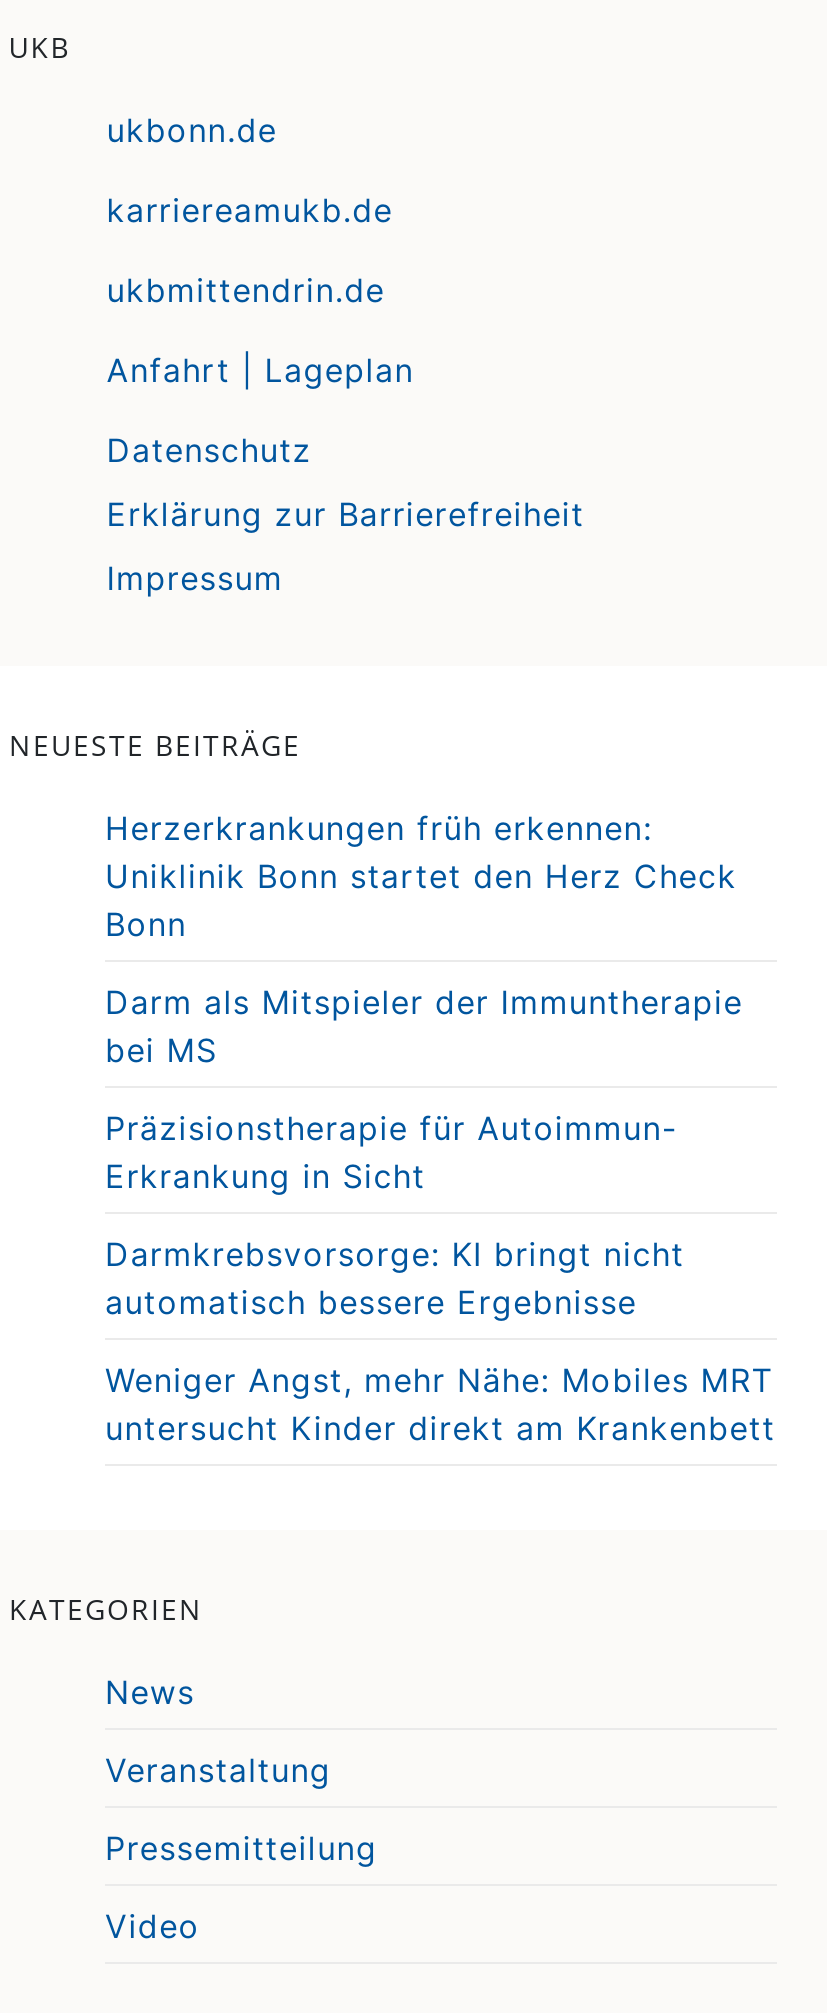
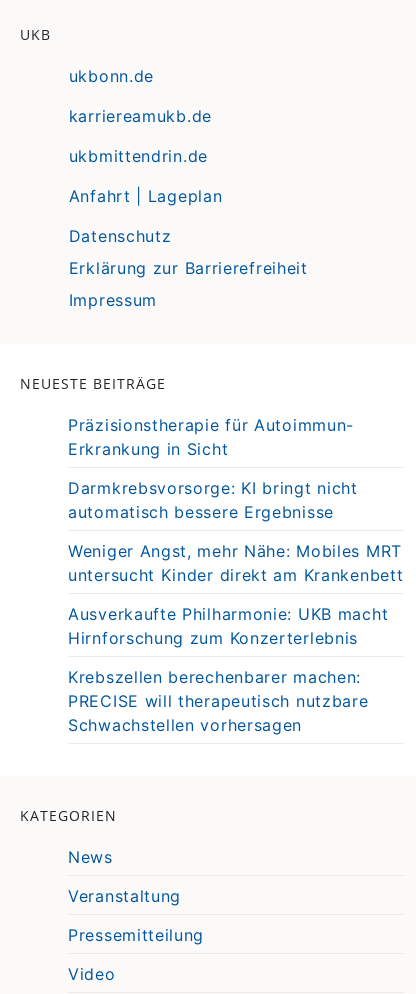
[105,807,743,1069] Herzerkrankungen früh erkennen: | Uniklinik Bonn startet den Herz Check | Bonn | Darm als Mitspieler der Immuntherapie | bei MS -> none
moved [105,1107,776,1447] -> [68,414,403,584]: Präzisionstherapie für Autoimmun- | Erkrankung in Sicht | Darmkrebsvorsorge: KI bringt nicht | automatisch bessere Ergebnisse | Weniger Angst, mehr Nähe: Mobiles MRT | untersucht Kinder direkt am Krankenbett
none -> [68,603,388,734] Ausverkaufte Philharmonie: UKB macht | Hirnforschung zum Konzerterlebnis | Krebszellen berechenbarer machen: | PRECISE will therapeutisch nutzbare | Schwachstellen vorhersagen

